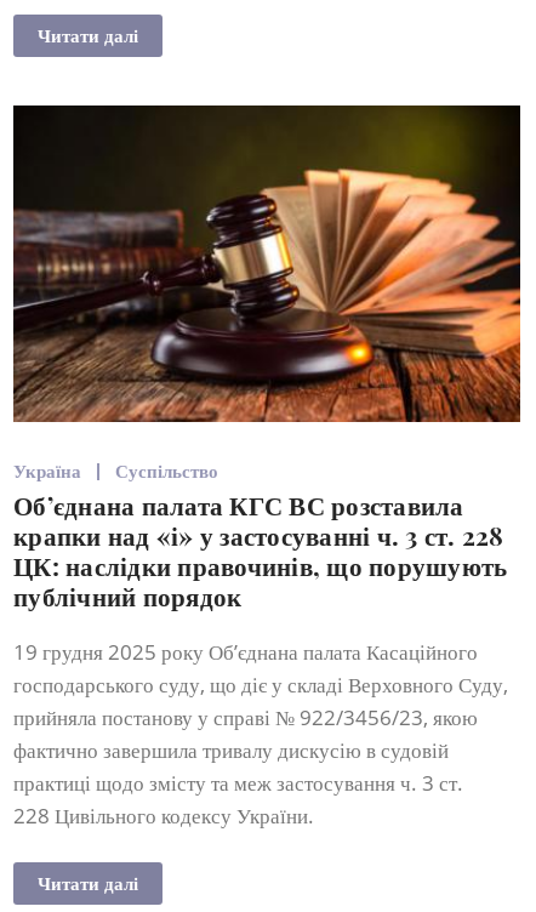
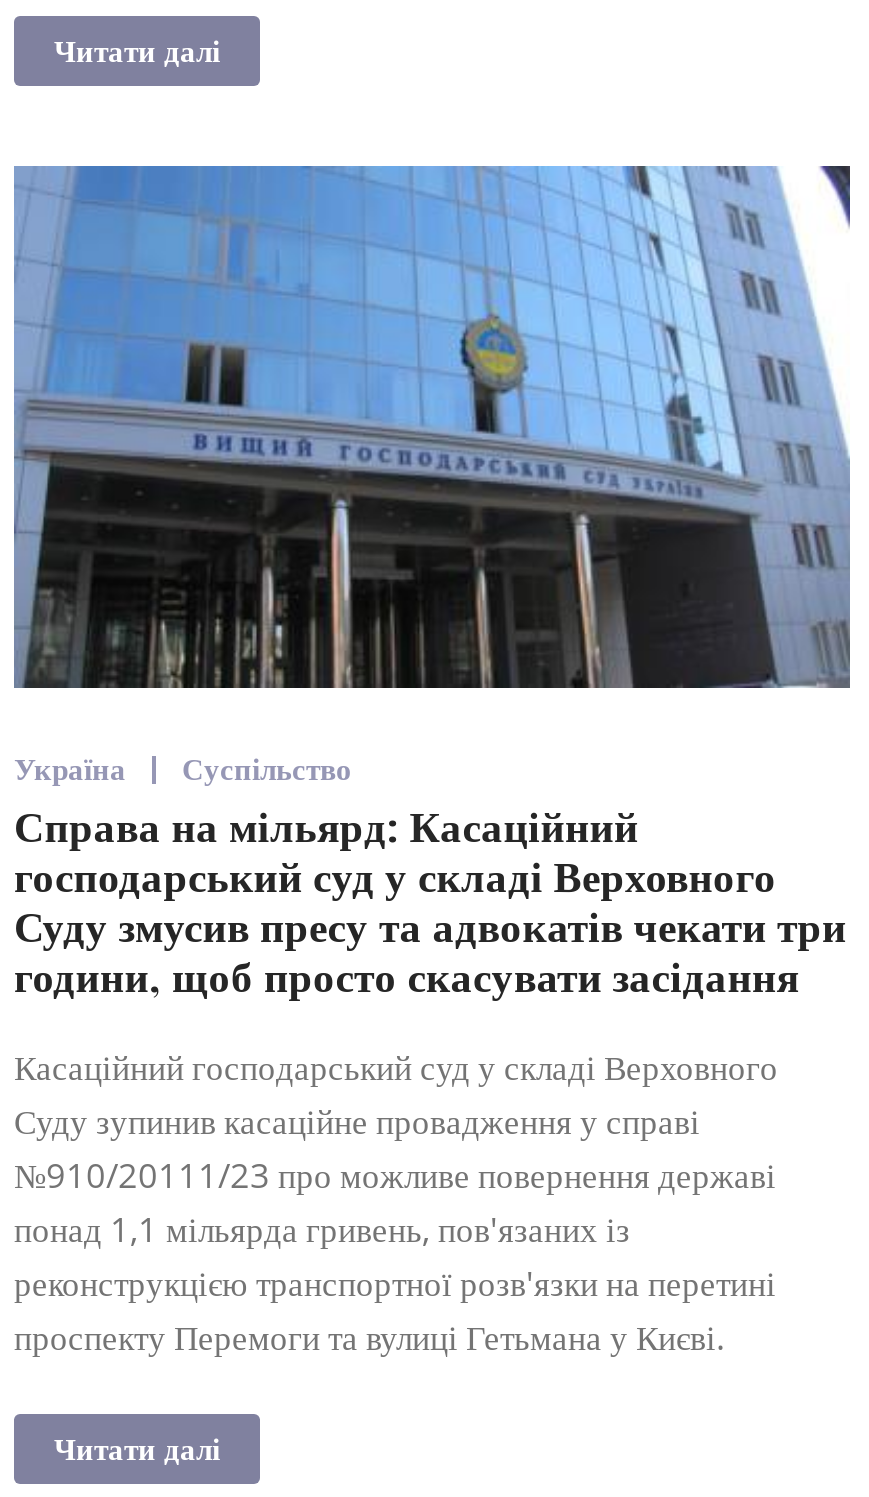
[12,104,521,423] [image] -> [12,164,852,690] [image]
[13,488,507,613] Об’єднана палата КГС ВС розставила | крапки над «і» у застосуванні ч. 3 ст. 228 | ЦК: наслідки правочинів, що порушують | публічний порядок -> [14,796,846,1002] Справа на мільярд: Касаційний | господарський суд у складі Верховного | Суду змусив пресу та адвокатів чекати три | години, щоб просто скасувати засідання
[13,638,508,830] 19 грудня 2025 року Об’єднана палата Касаційного | господарського суду, що діє у складі Верховного Суду, | прийняла постанову у справі № 922/3456/23, якою | фактично завершила тривалу дискусію в судовій | практиці щодо змісту та меж застосування ч. 3 ст. | 228 Цивільного кодексу України. -> [14,1044,778,1360] Касаційний господарський суд у складі Верховного | Суду зупинив касаційне провадження у справі | №910/20111/23 про можливе повернення державі | понад 1,1 мільярда гривень, пов'язаних із | реконструкцією транспортної розв'язки на перетині | проспекту Перемоги та вулиці Гетьмана у Києві.

